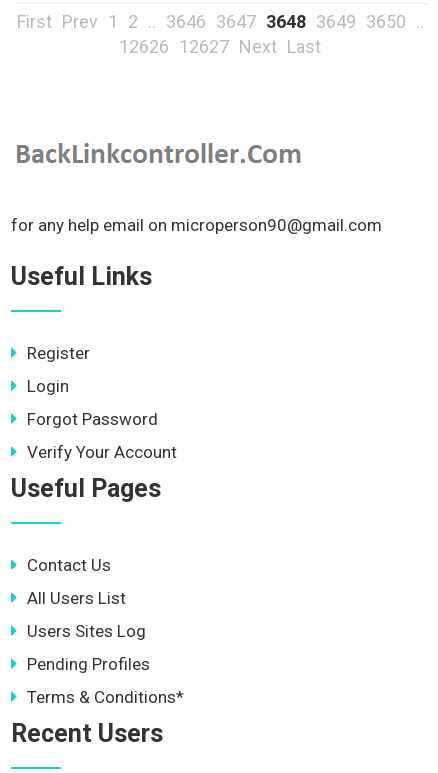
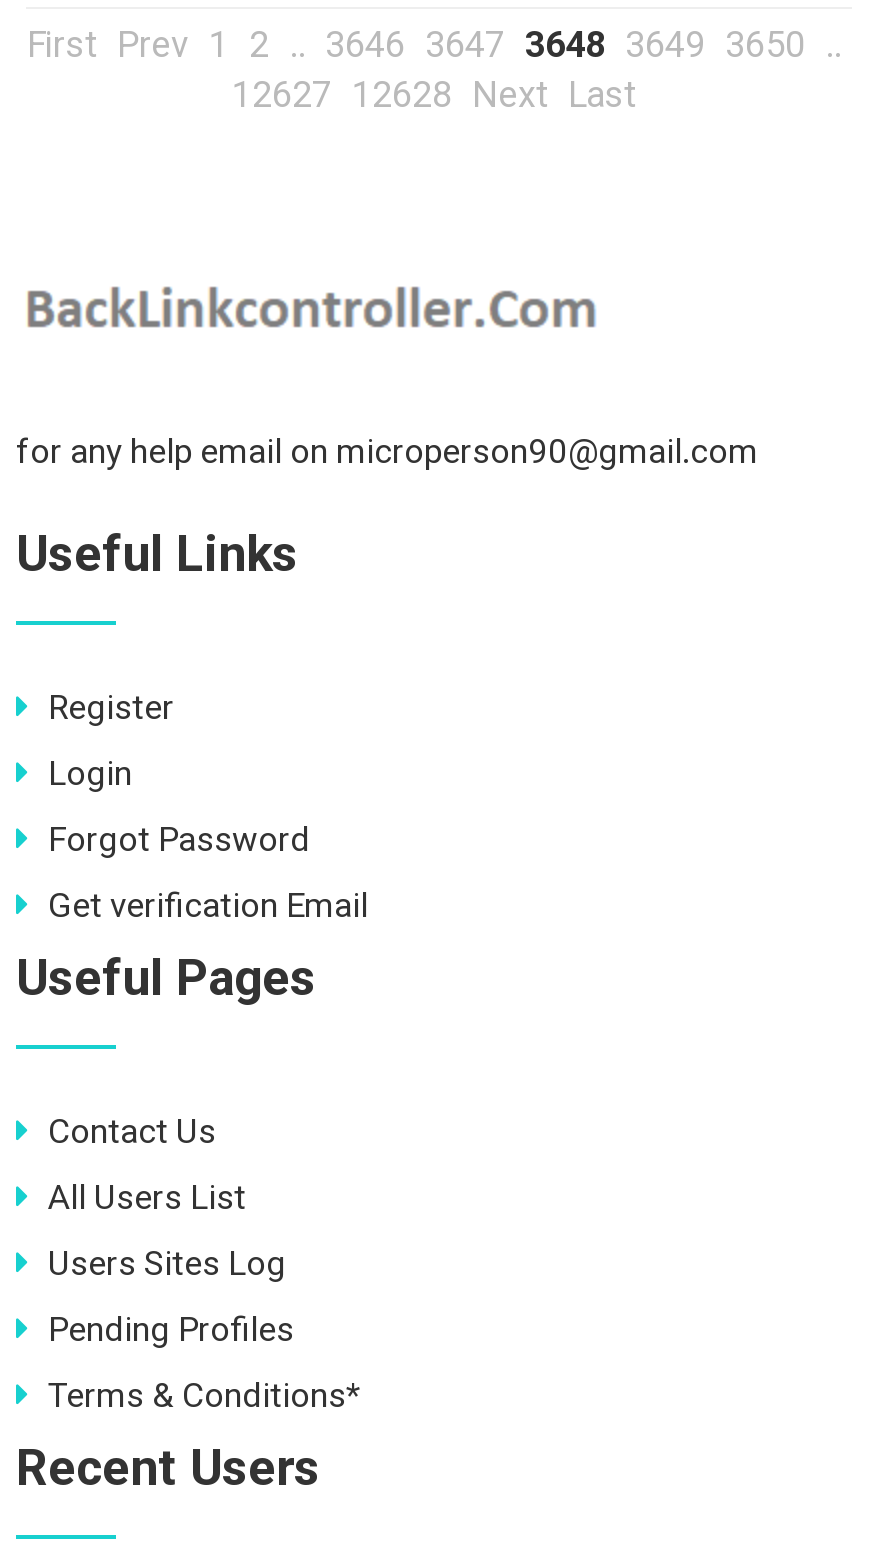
[119,36,321,57] 12626 12627 Next Last -> [232,73,636,115] 12627 12628 Next Last
[27,442,177,462] Verify Your Account -> [48,885,368,925] Get verification Email

